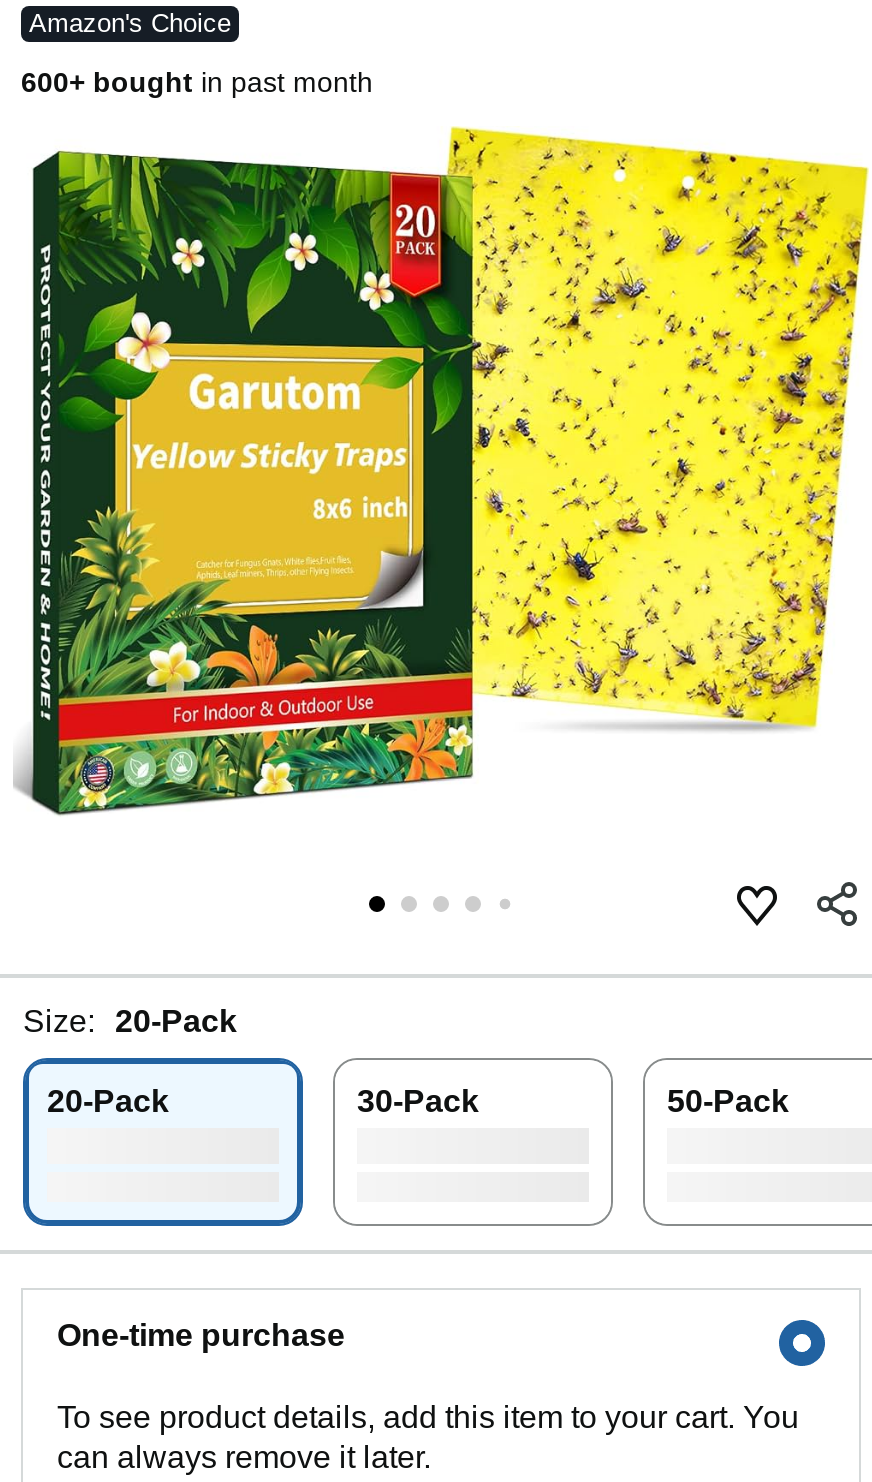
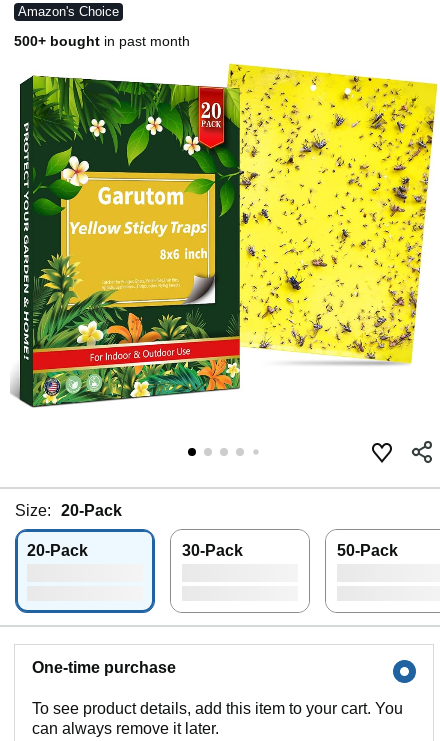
[21,66,373,98] 600+ bought in past month -> [14,33,190,49] 500+ bought in past month

